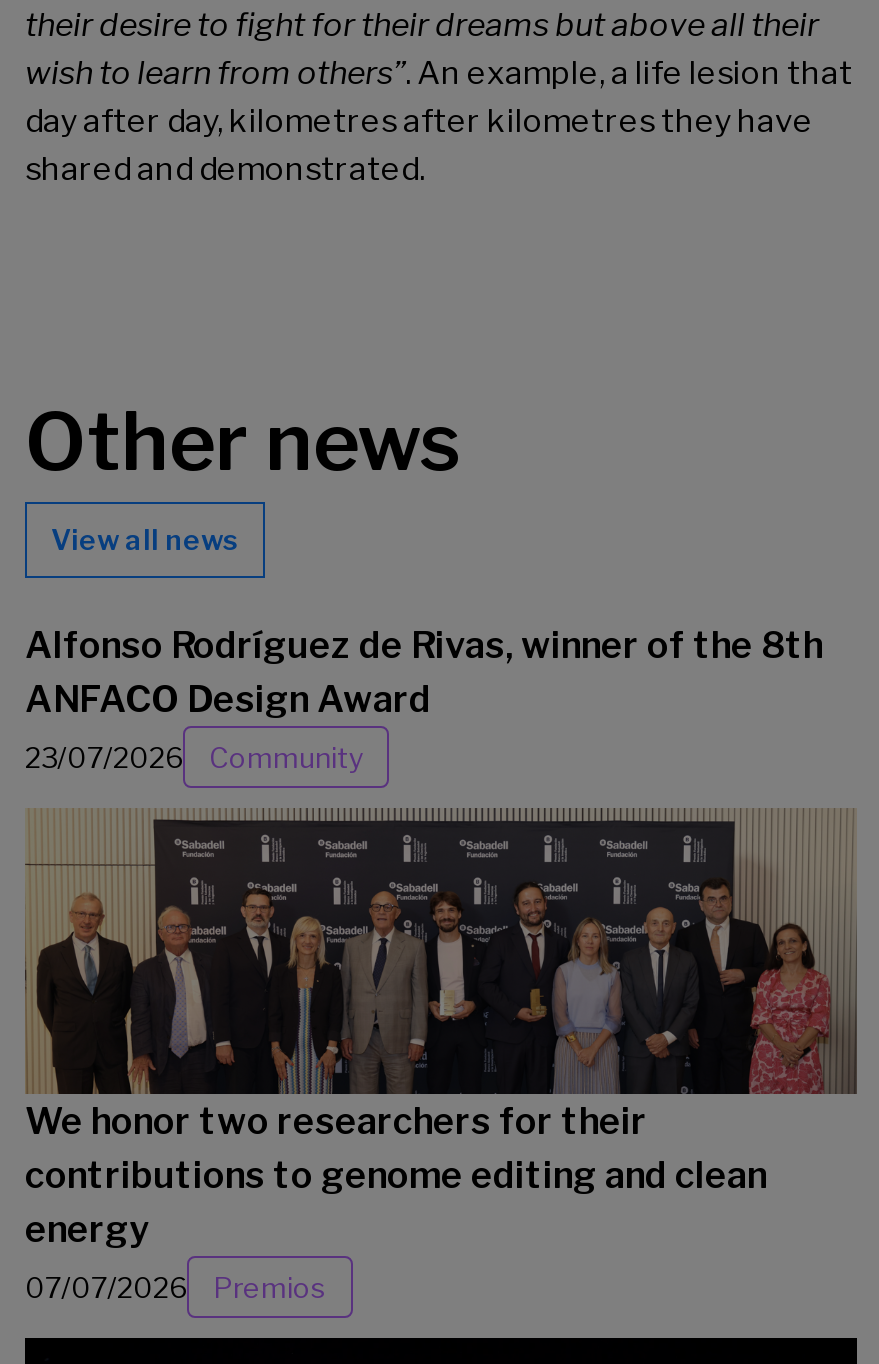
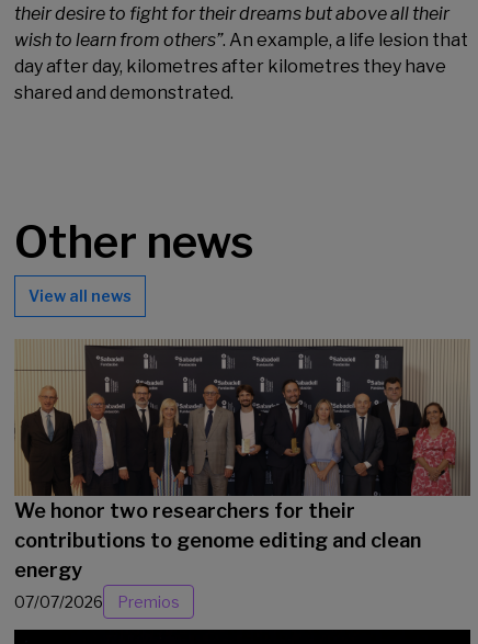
[25,624,823,774] Alfonso Rodríguez de Rivas, winner of the 8th | ANFACO Design Award | 23/07/2026 | Community -> none

